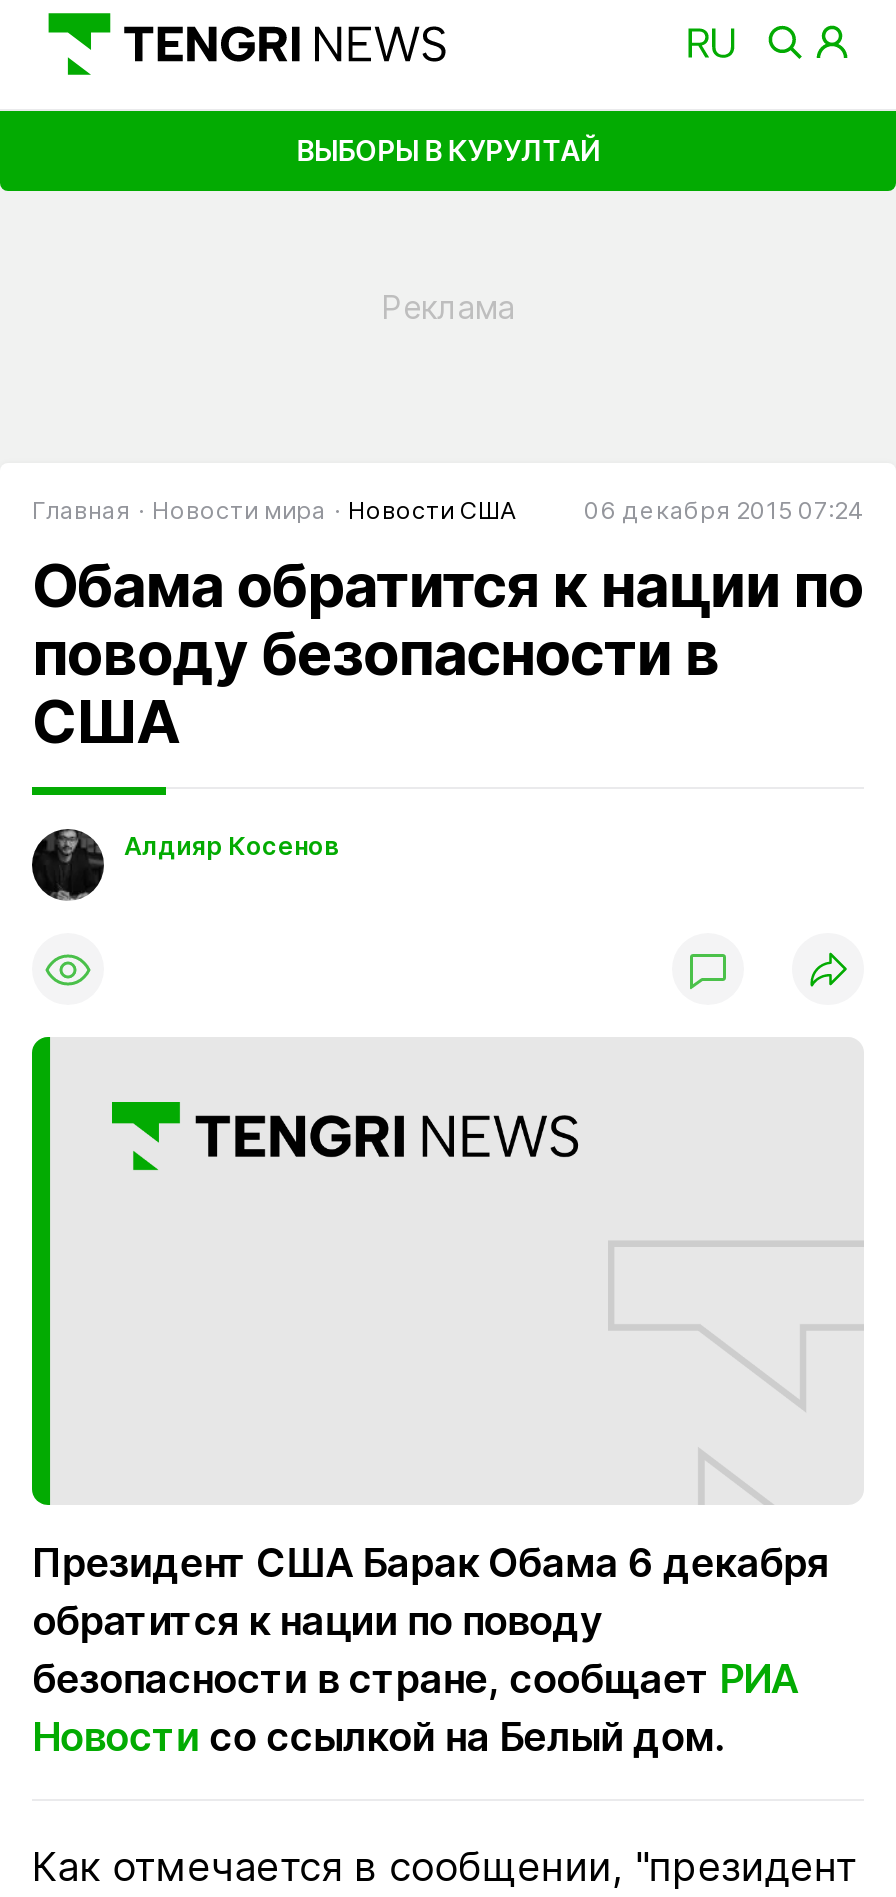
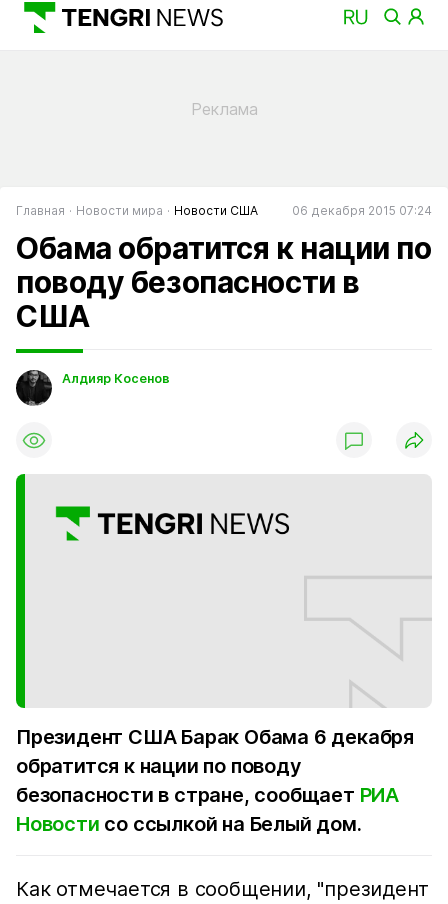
[296,132,600,166] ВЫБОРЫ В КУРУЛТАЙ -> none

